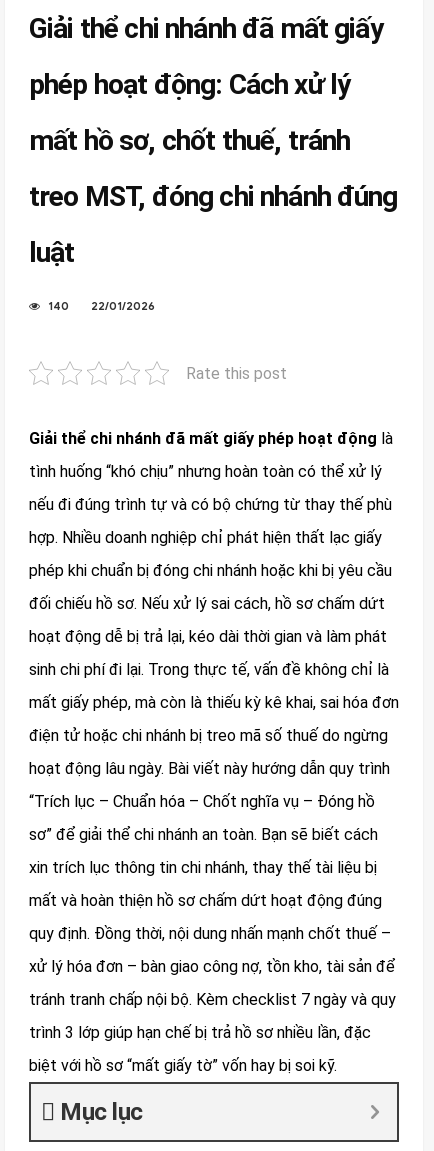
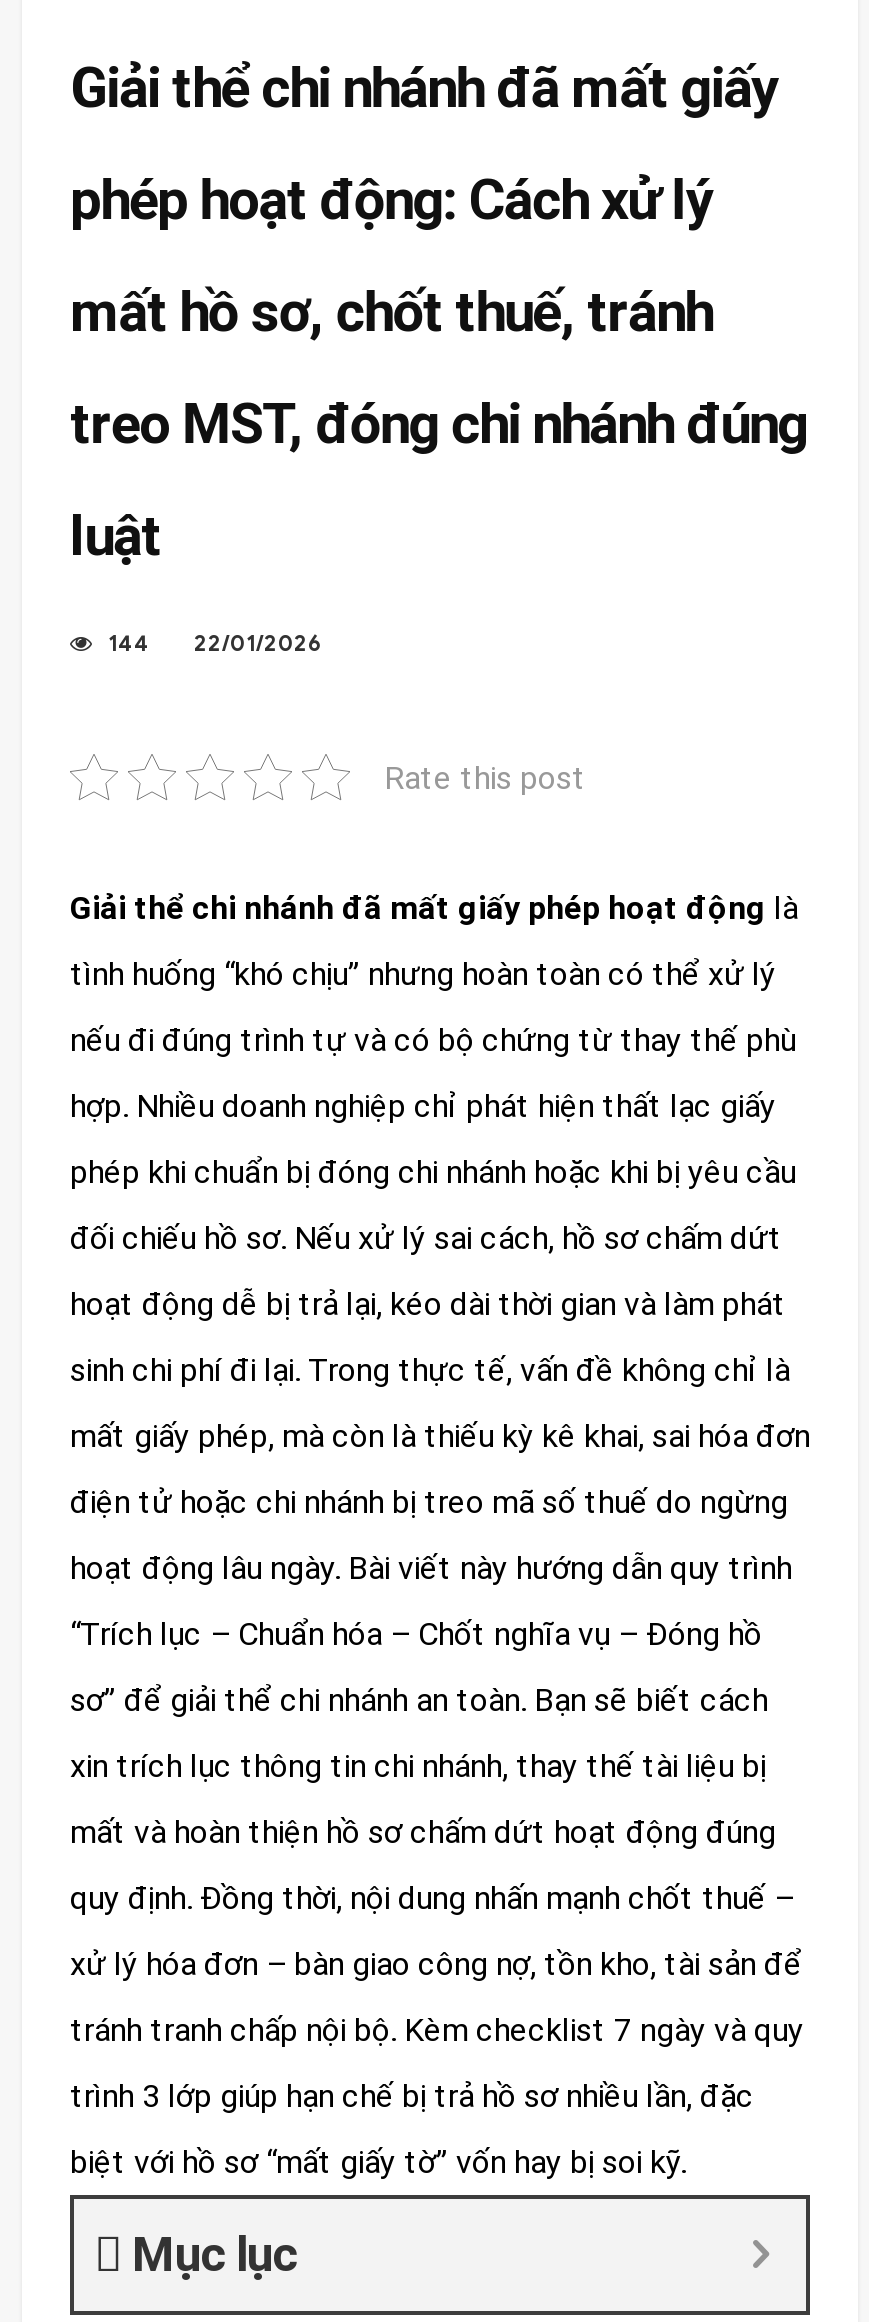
[48,299,155,313] 140 22/01/2026 -> [108,629,322,657] 144 22/01/2026

